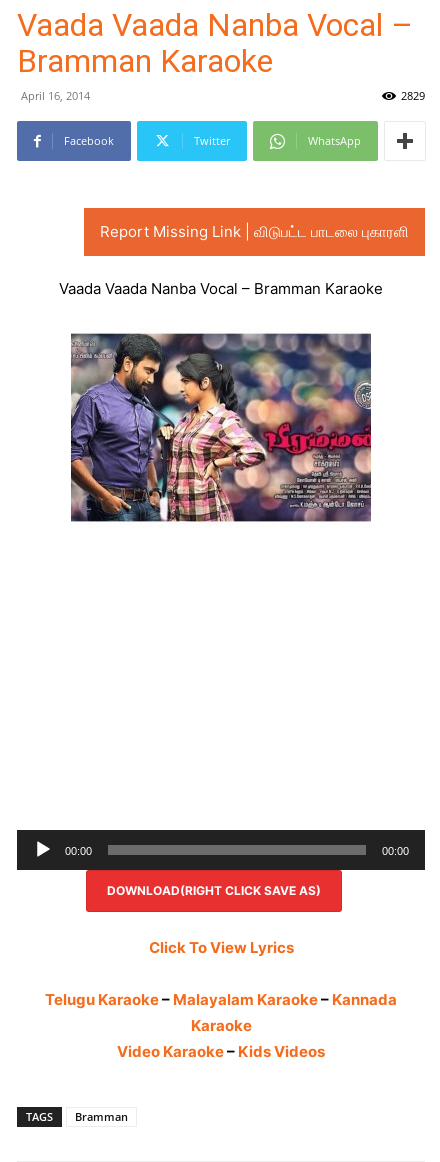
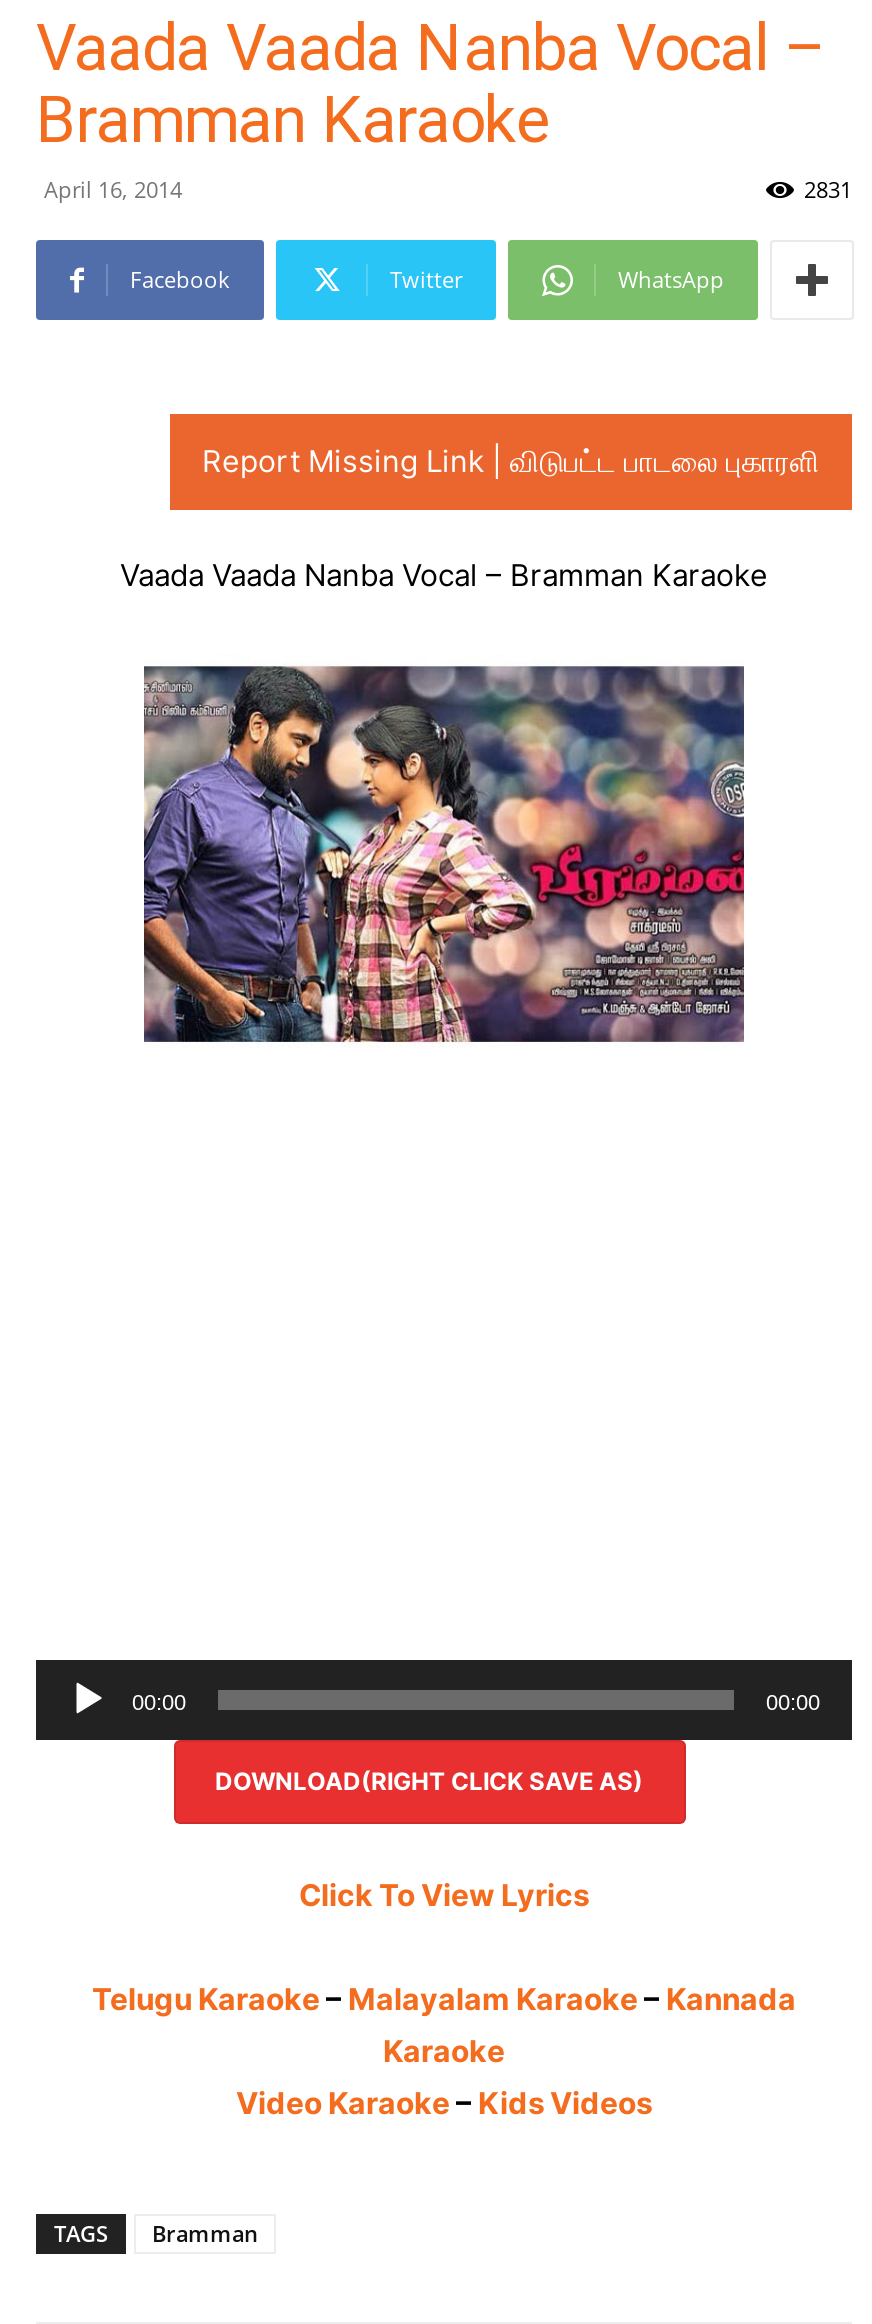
[401,88,425,103] 2829 -> [804,174,852,204] 2831

